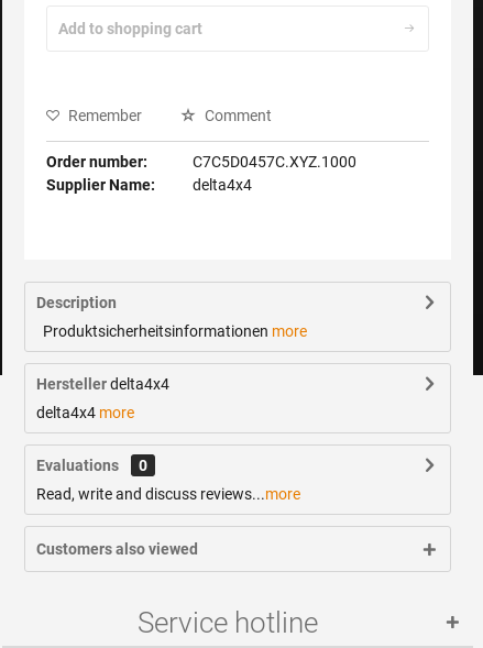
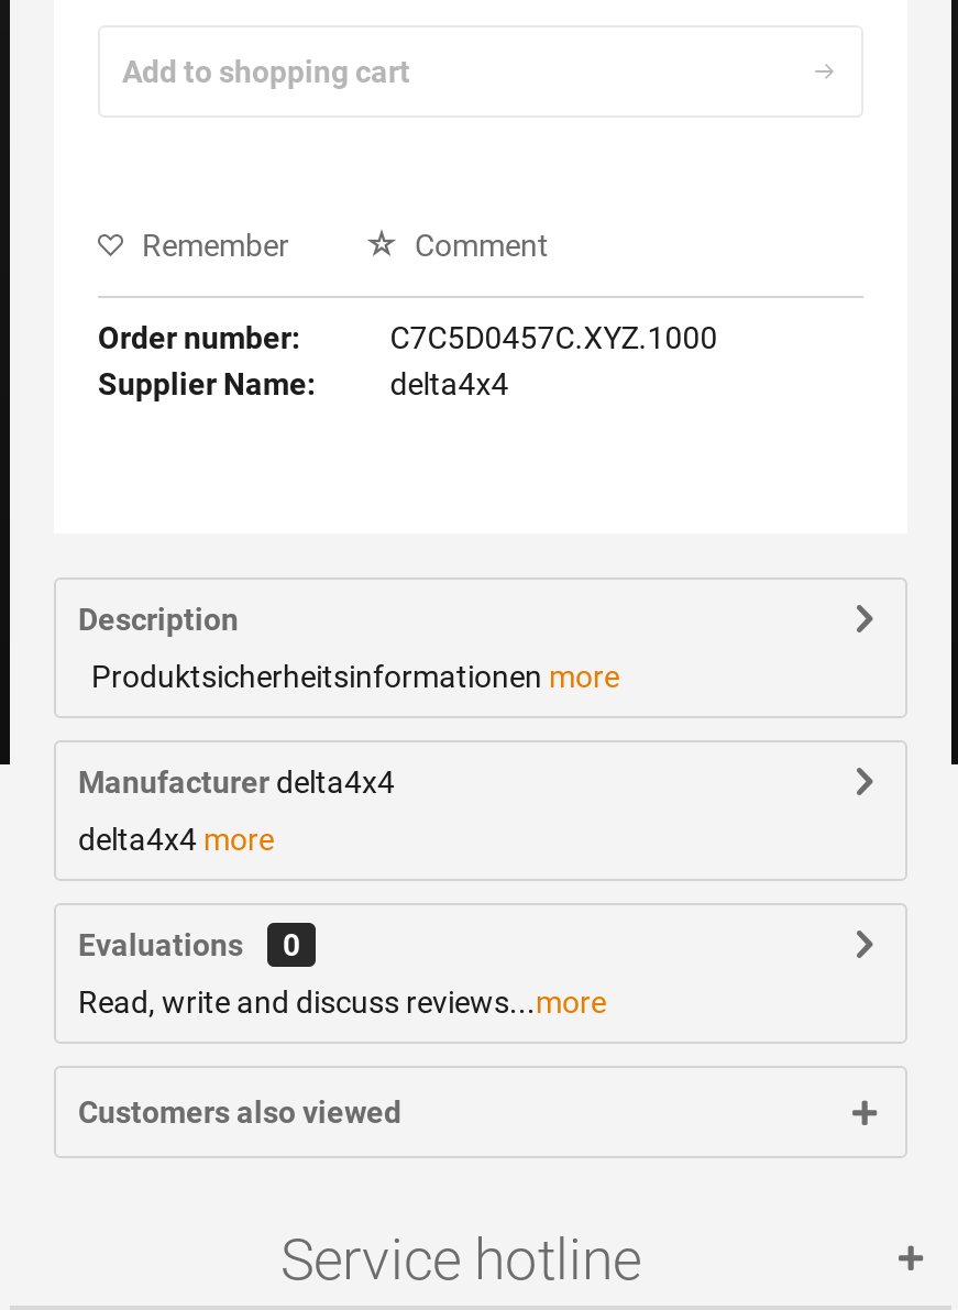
[36,375,169,393] Hersteller delta4x4 -> [78,764,395,800] Manufacturer delta4x4

